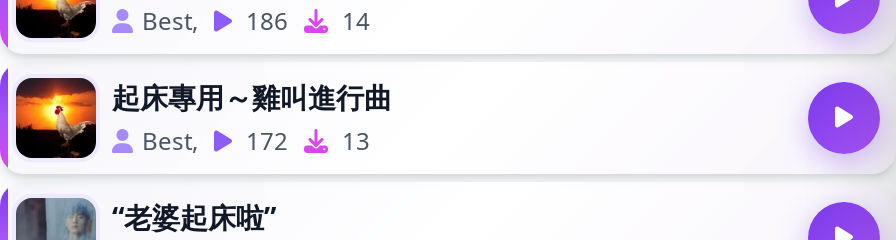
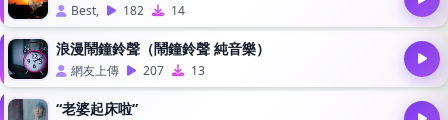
[142,4,370,38] Best, 186 14 -> [71,2,185,19] Best, 182 14
[14,78,392,158] [image] | 起床專用～雞叫進行曲 | Best, | 172 -> [7,39,270,79] [image] | 浪漫鬧鐘鈴聲（鬧鐘鈴聲 純音樂） | 網友上傳 | 207

